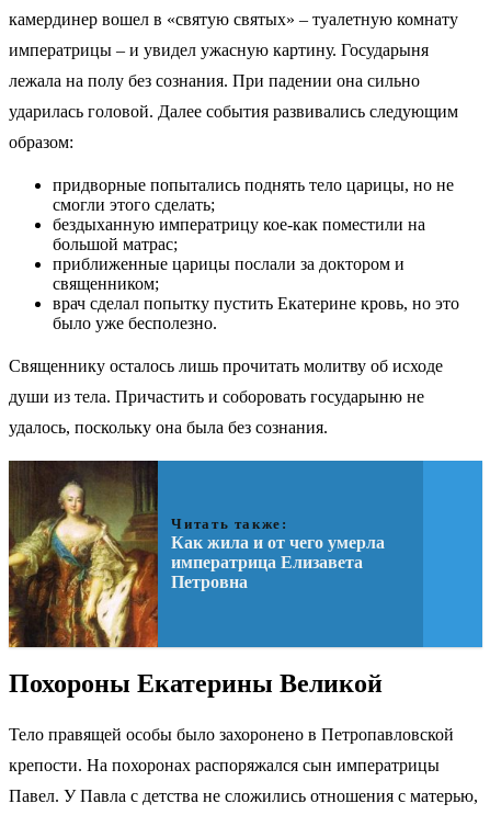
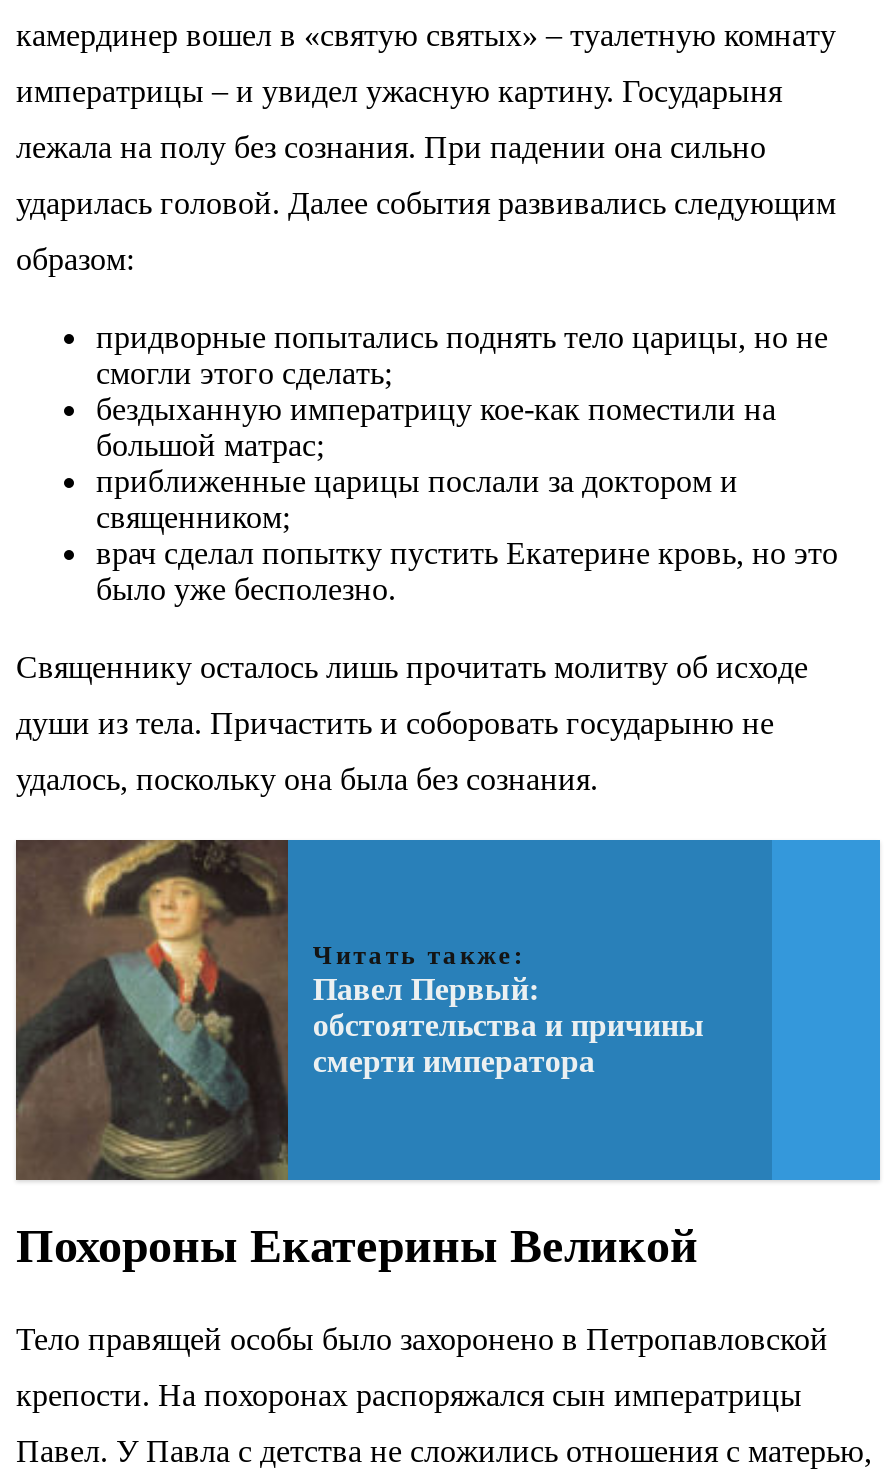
[8,460,385,648] [image] | Как жила и от чего умерла | императрица Елизавета | Петровна -> [14,838,705,1182] [image] | Павел Первый: | обстоятельства и причины | смерти императора

